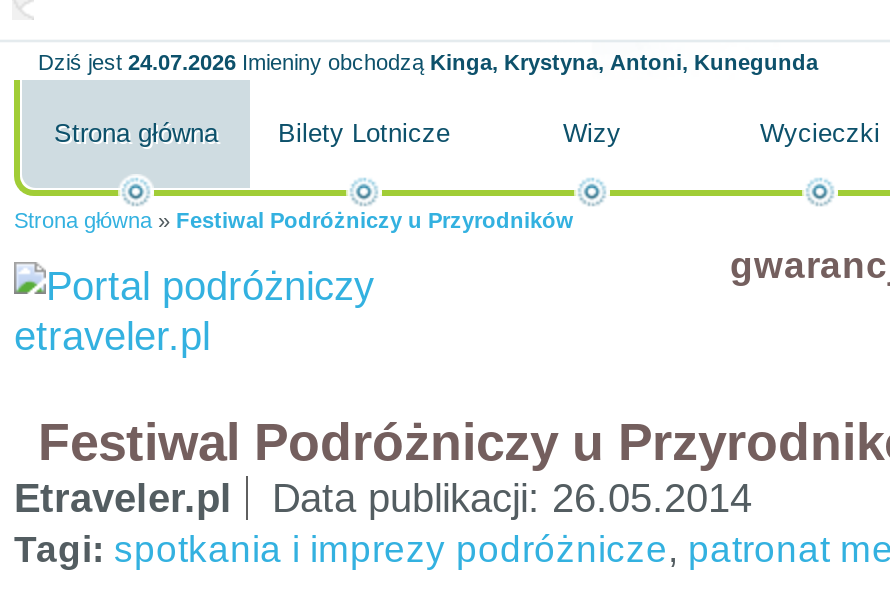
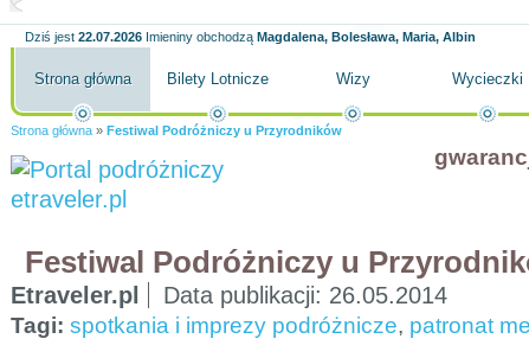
[38,50,818,74] Dziś jest 24.07.2026 Imieniny obchodzą Kinga, Krystyna, Antoni, Kunegunda -> [25,30,476,44] Dziś jest 22.07.2026 Imieniny obchodzą Magdalena, Bolesława, Maria, Albin

